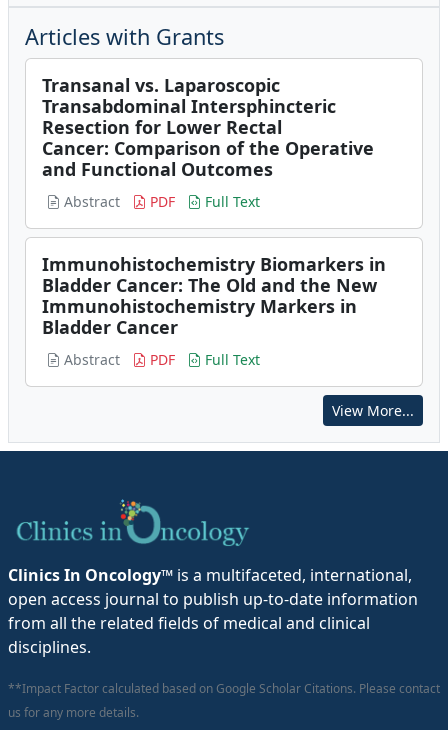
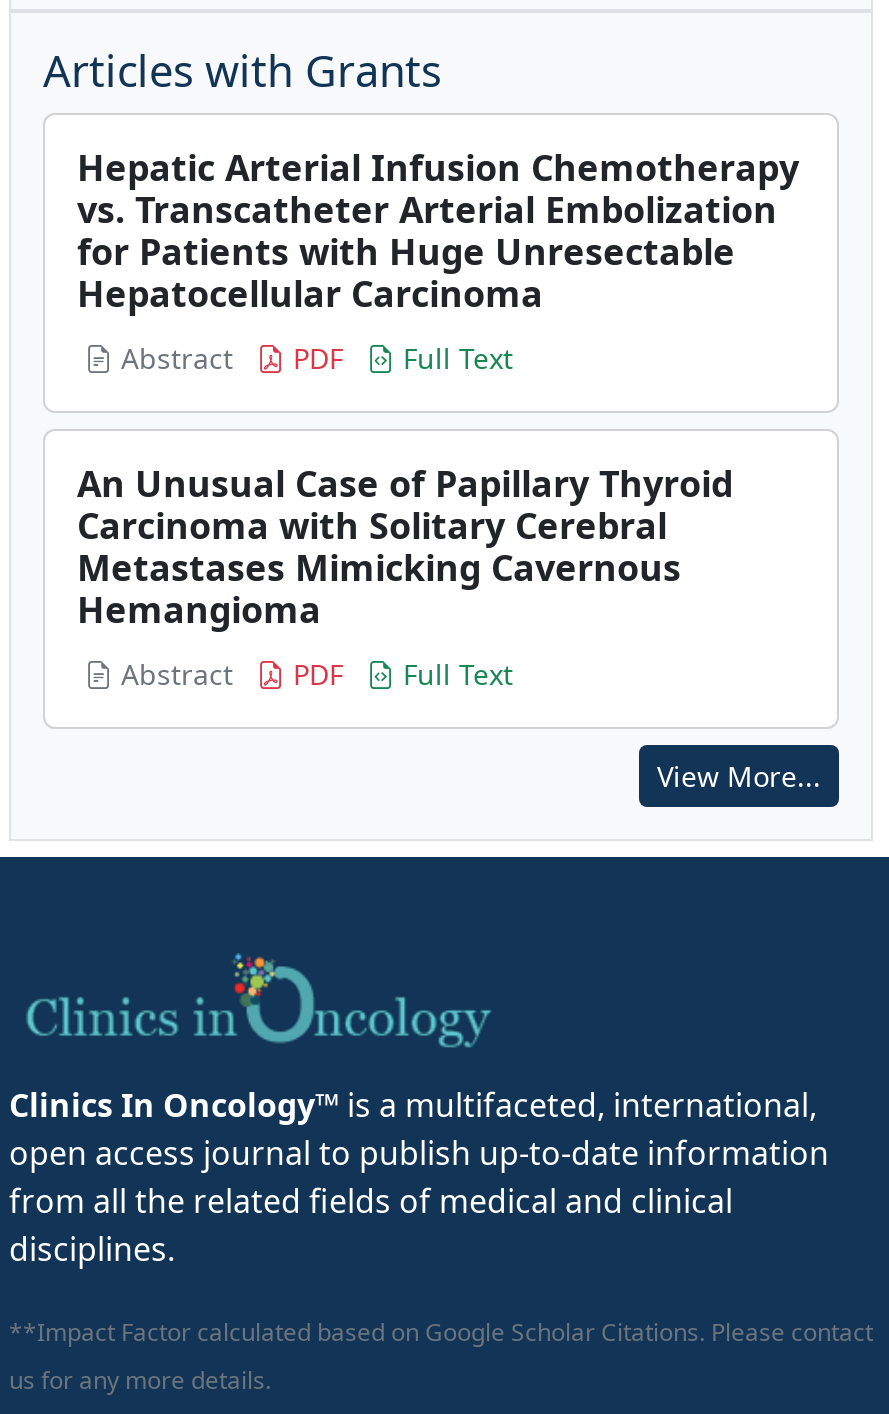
[42,73,374,181] Transanal vs. Laparoscopic | Transabdominal Intersphincteric | Resection for Lower Rectal | Cancer: Comparison of the Operative | and Functional Outcomes -> [77,142,799,316] Hepatic Arterial Infusion Chemotherapy | vs. Transcatheter Arterial Embolization | for Patients with Huge Unresectable | Hepatocellular Carcinoma
[42,252,386,339] Immunohistochemistry Biomarkers in | Bladder Cancer: The Old and the New | Immunohistochemistry Markers in | Bladder Cancer -> [77,459,733,633] An Unusual Case of Papillary Thyroid | Carcinoma with Solitary Cerebral | Metastases Mimicking Cavernous | Hemangioma

